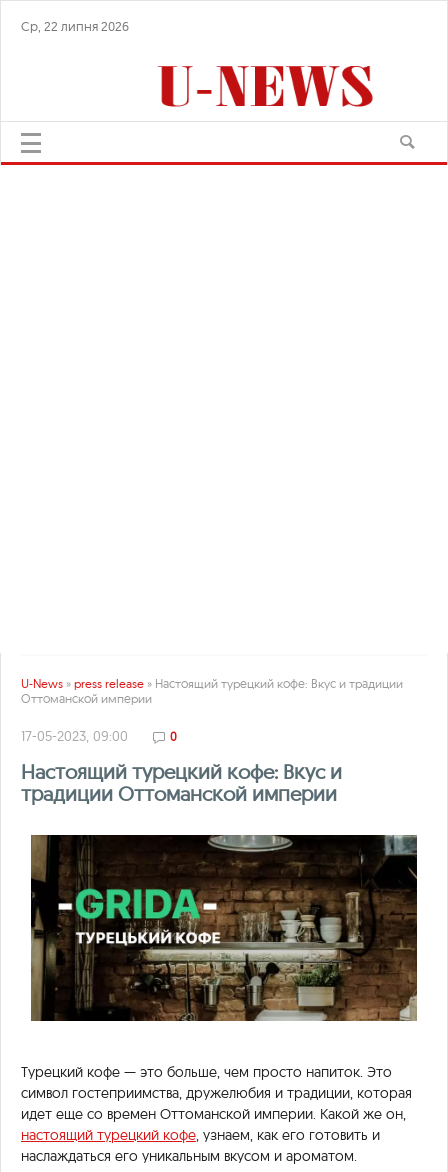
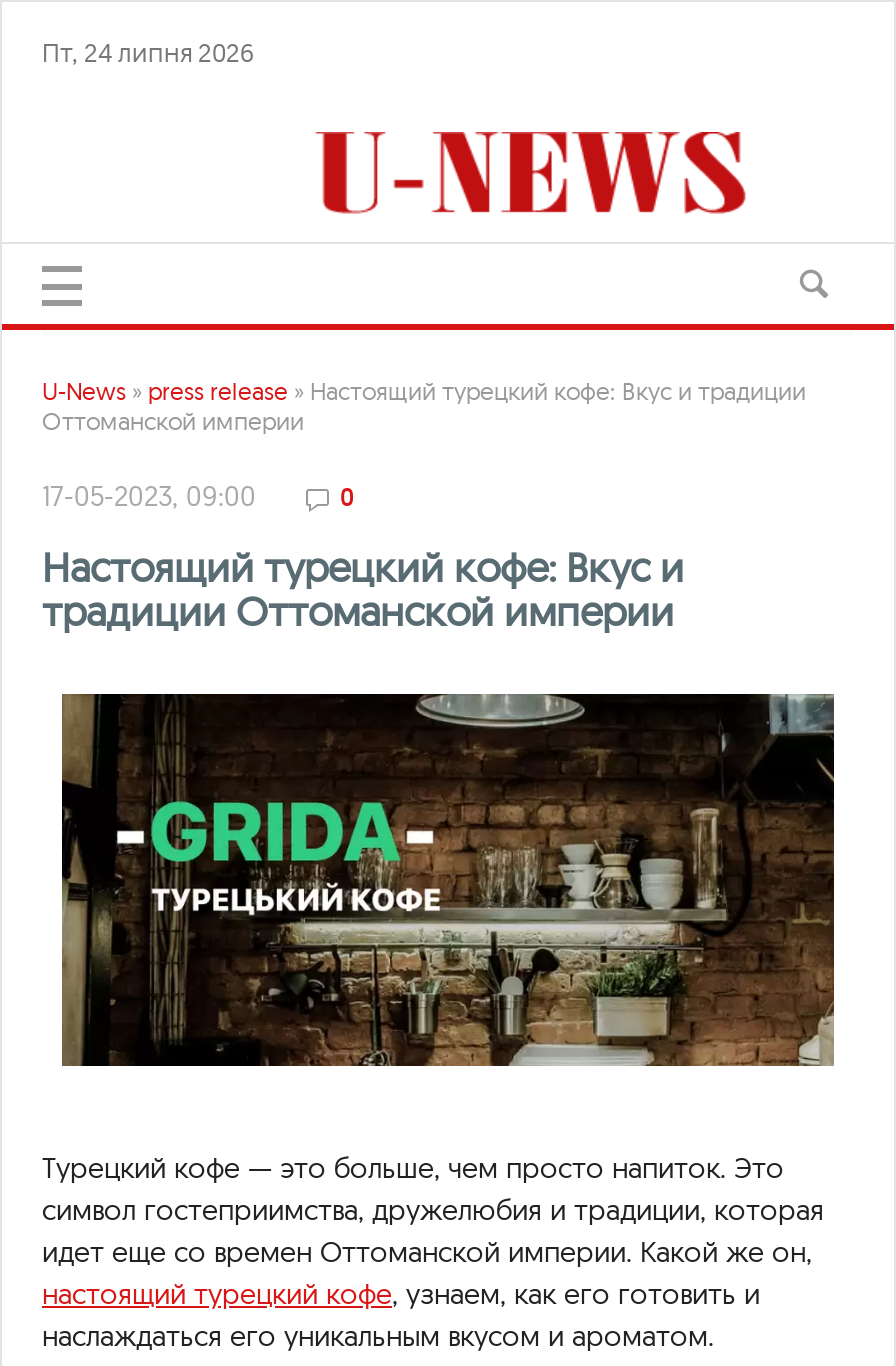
[21,18,129,34] Ср, 22 липня 2026 -> [42,36,254,68] Пт, 24 липня 2026

